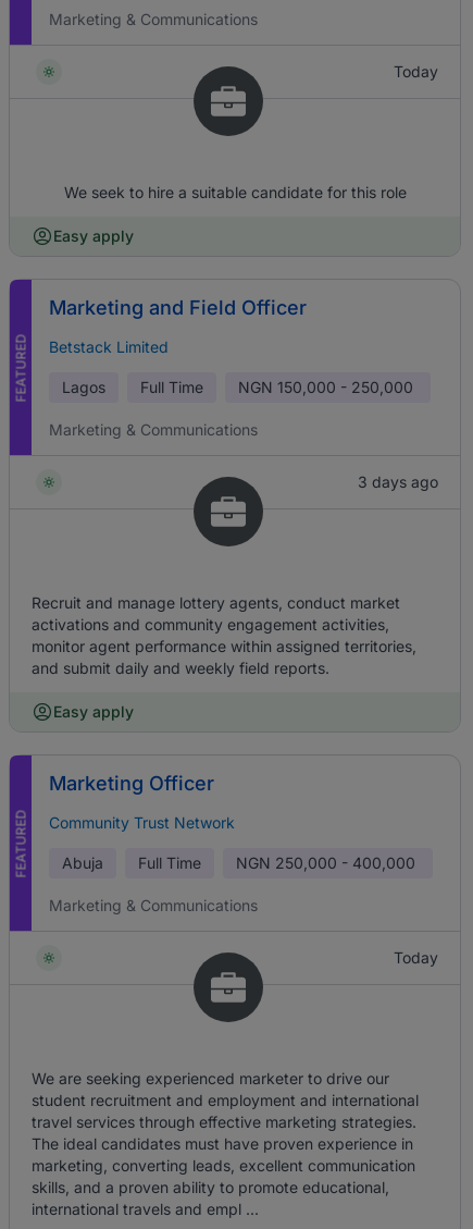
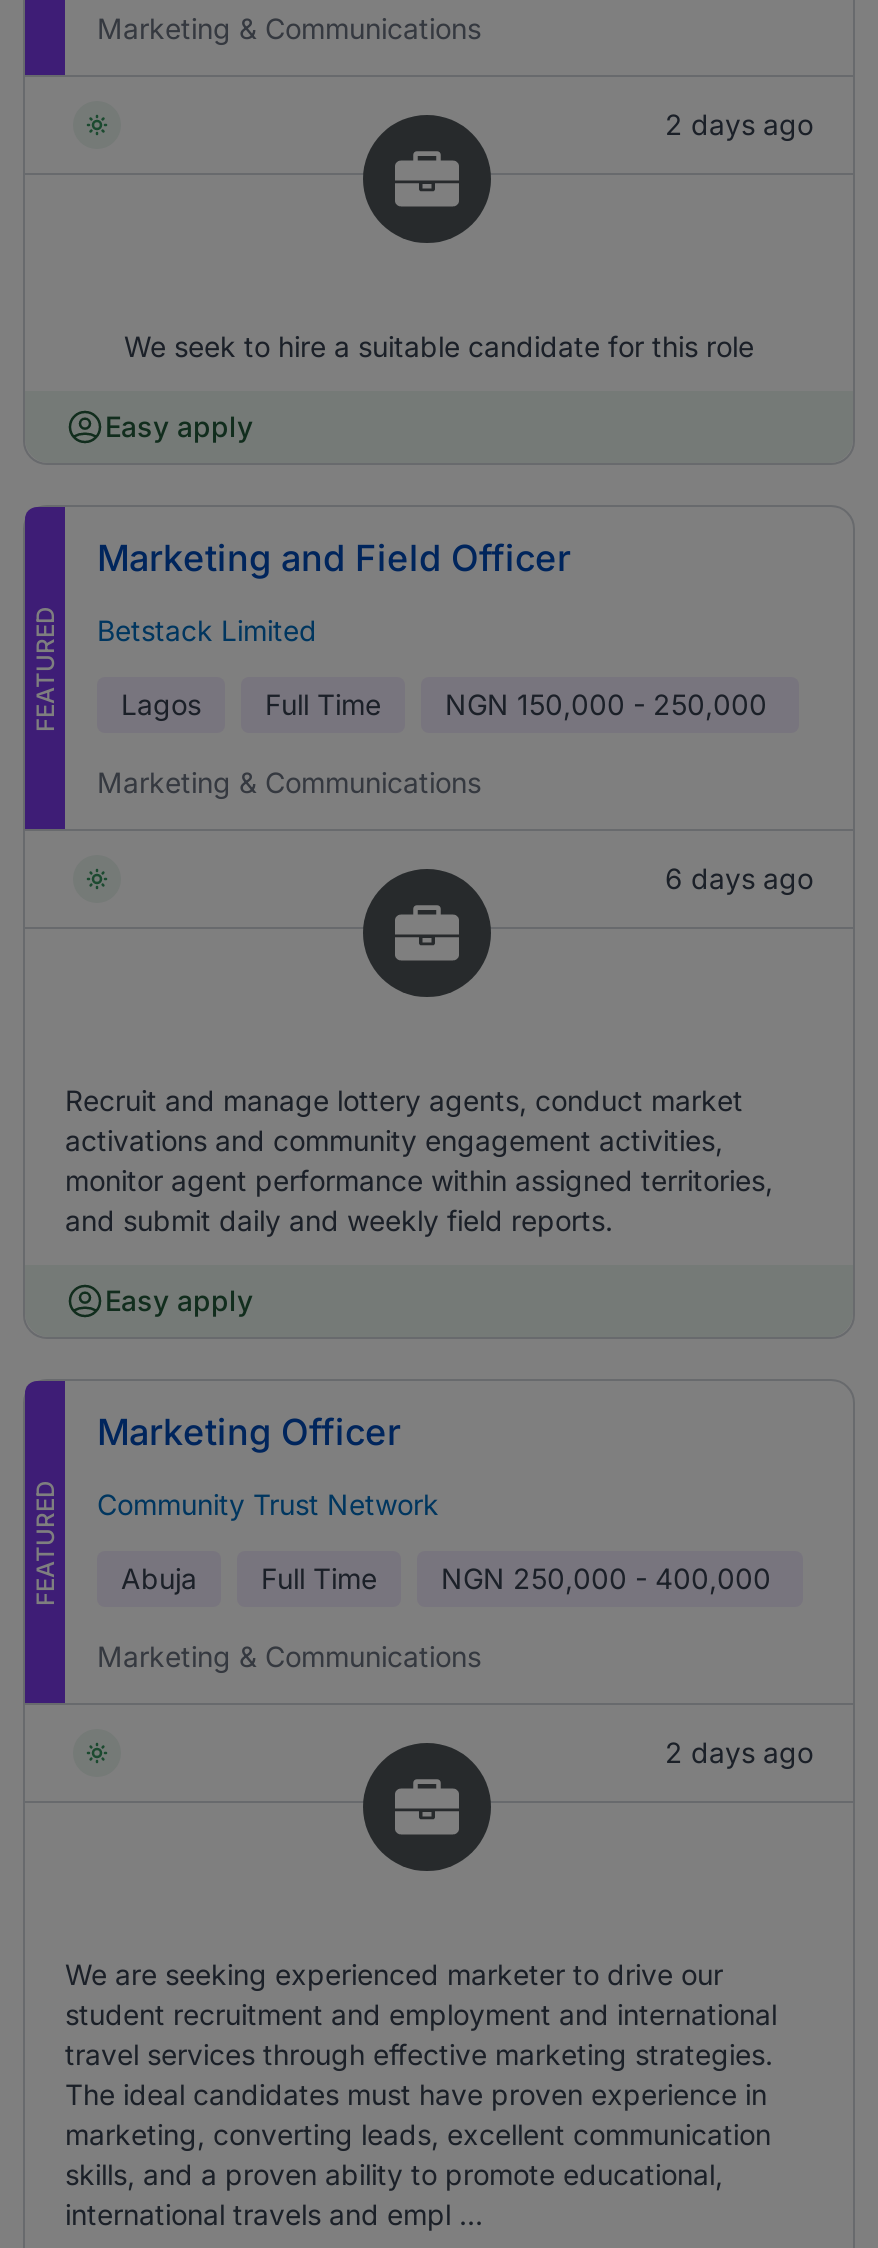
[394,62,438,81] Today -> [665,107,813,141] 2 days ago
[358,472,438,491] 3 days ago -> [665,861,813,895] 6 days ago
[394,948,438,967] Today -> [665,1735,813,1769] 2 days ago

